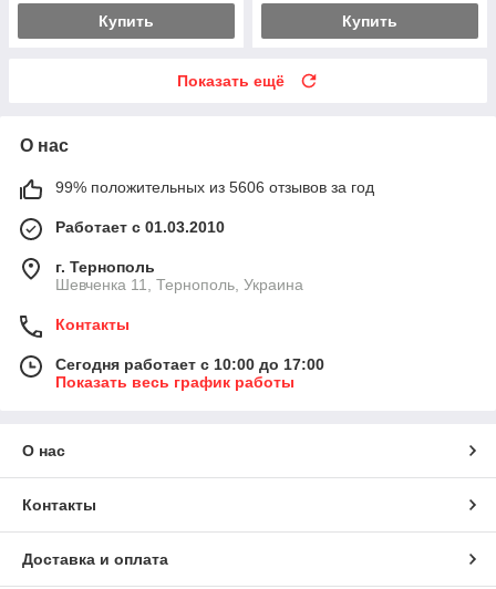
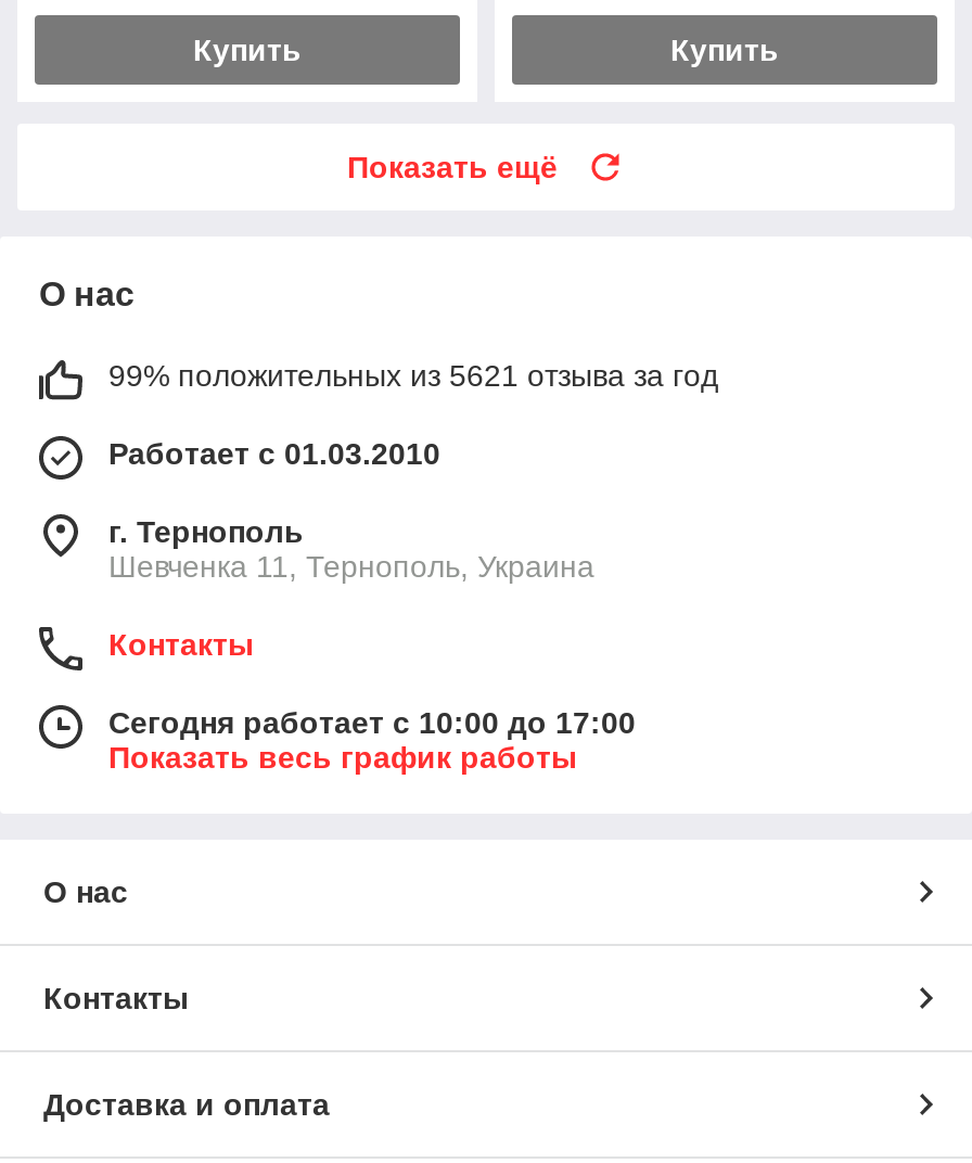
[55,179,374,196] 99% положительных из 5606 отзывов за год -> [108,359,718,394] 99% положительных из 5621 отзыва за год

